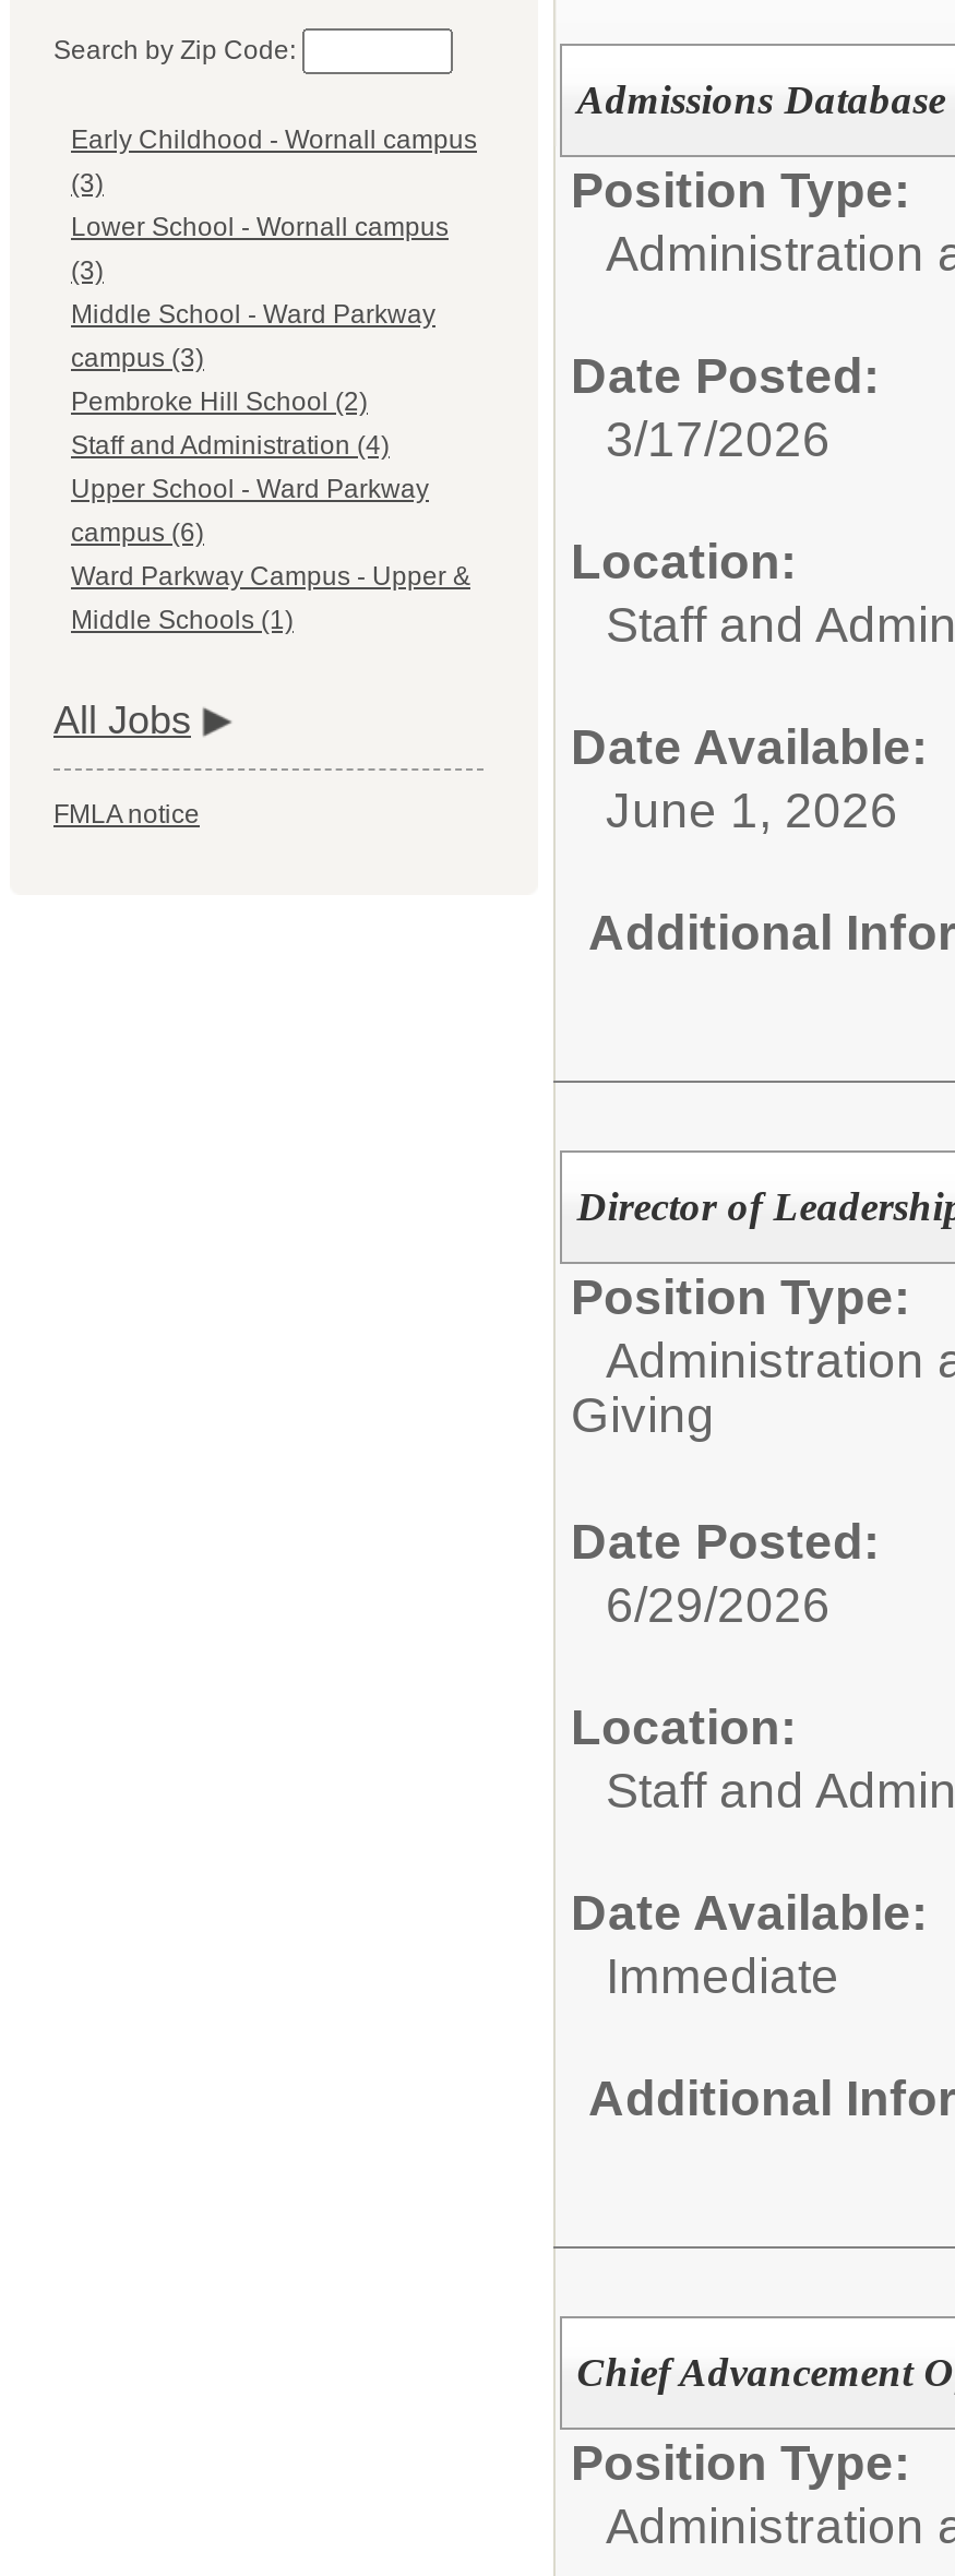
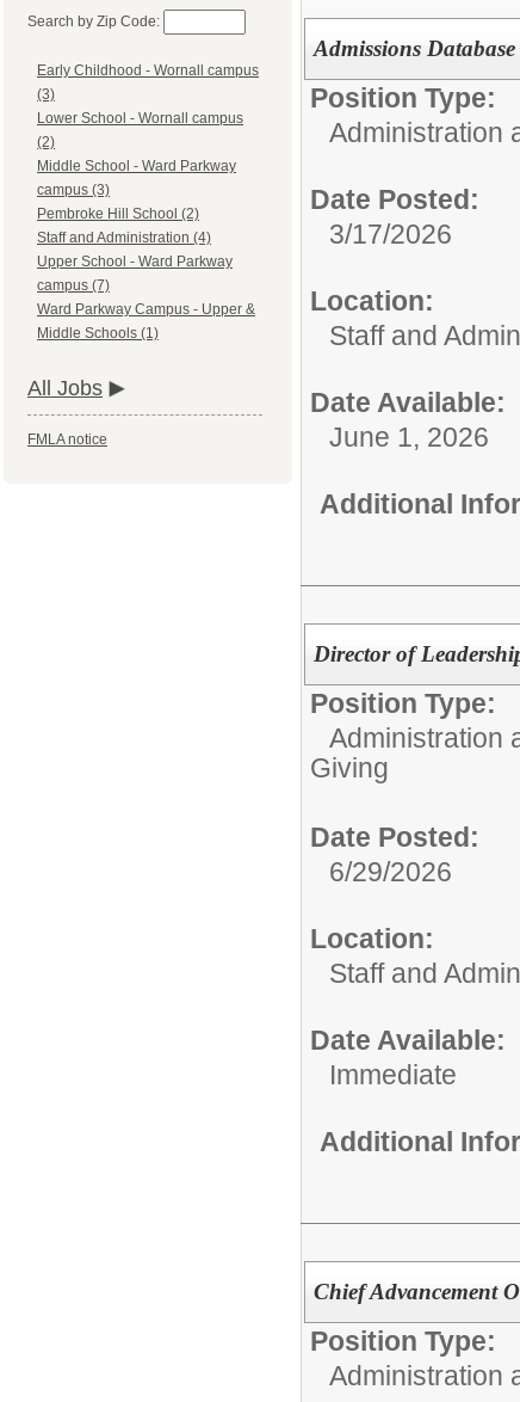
[71,256,104,287] (3) -> [37,134,55,151] (2)
[71,518,204,549] campus (6) -> [37,277,110,294] campus (7)

